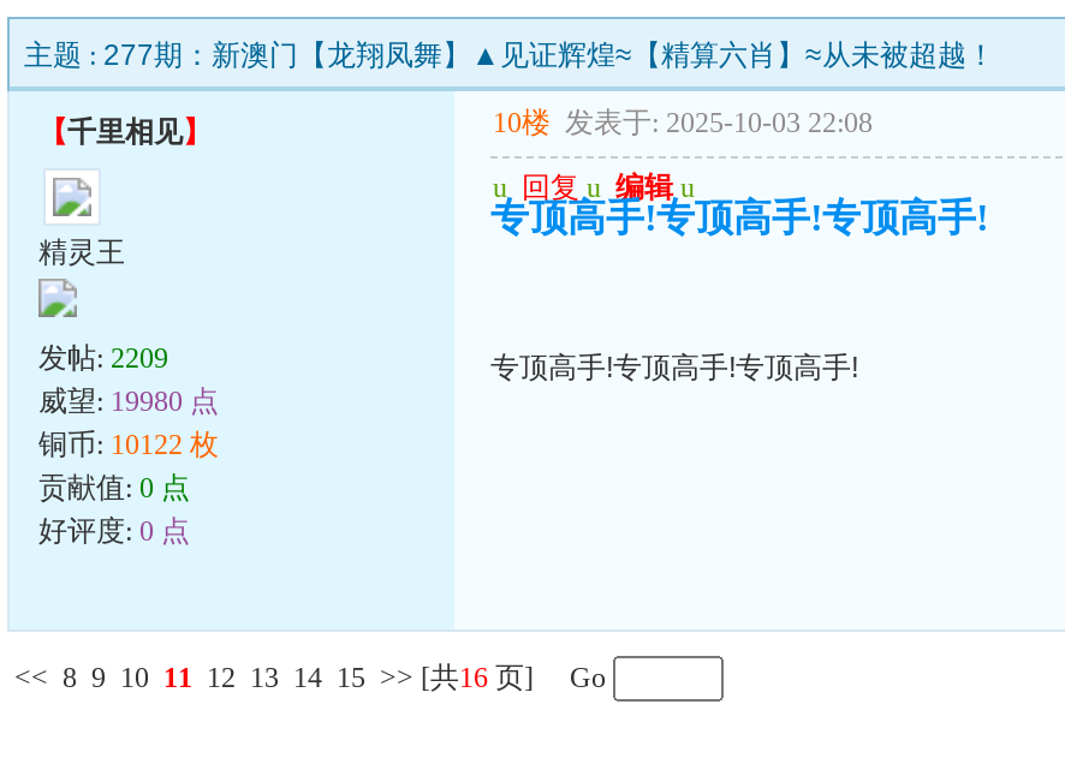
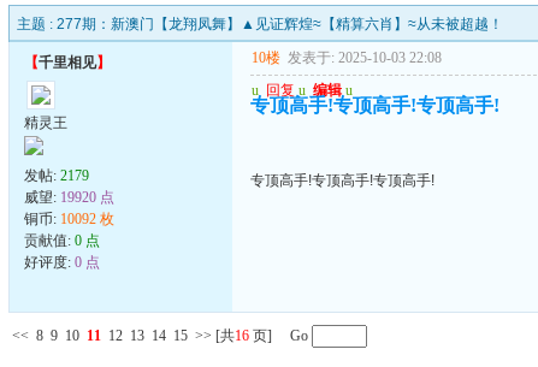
[38,341,168,374] 发帖: 2209 -> [24,167,89,184] 发帖: 2179
[38,384,219,418] 威望: 19980 点 -> [24,189,114,206] 威望: 19920 点
[38,427,219,461] 铜币: 10122 枚 -> [24,210,114,227] 铜币: 10092 枚

